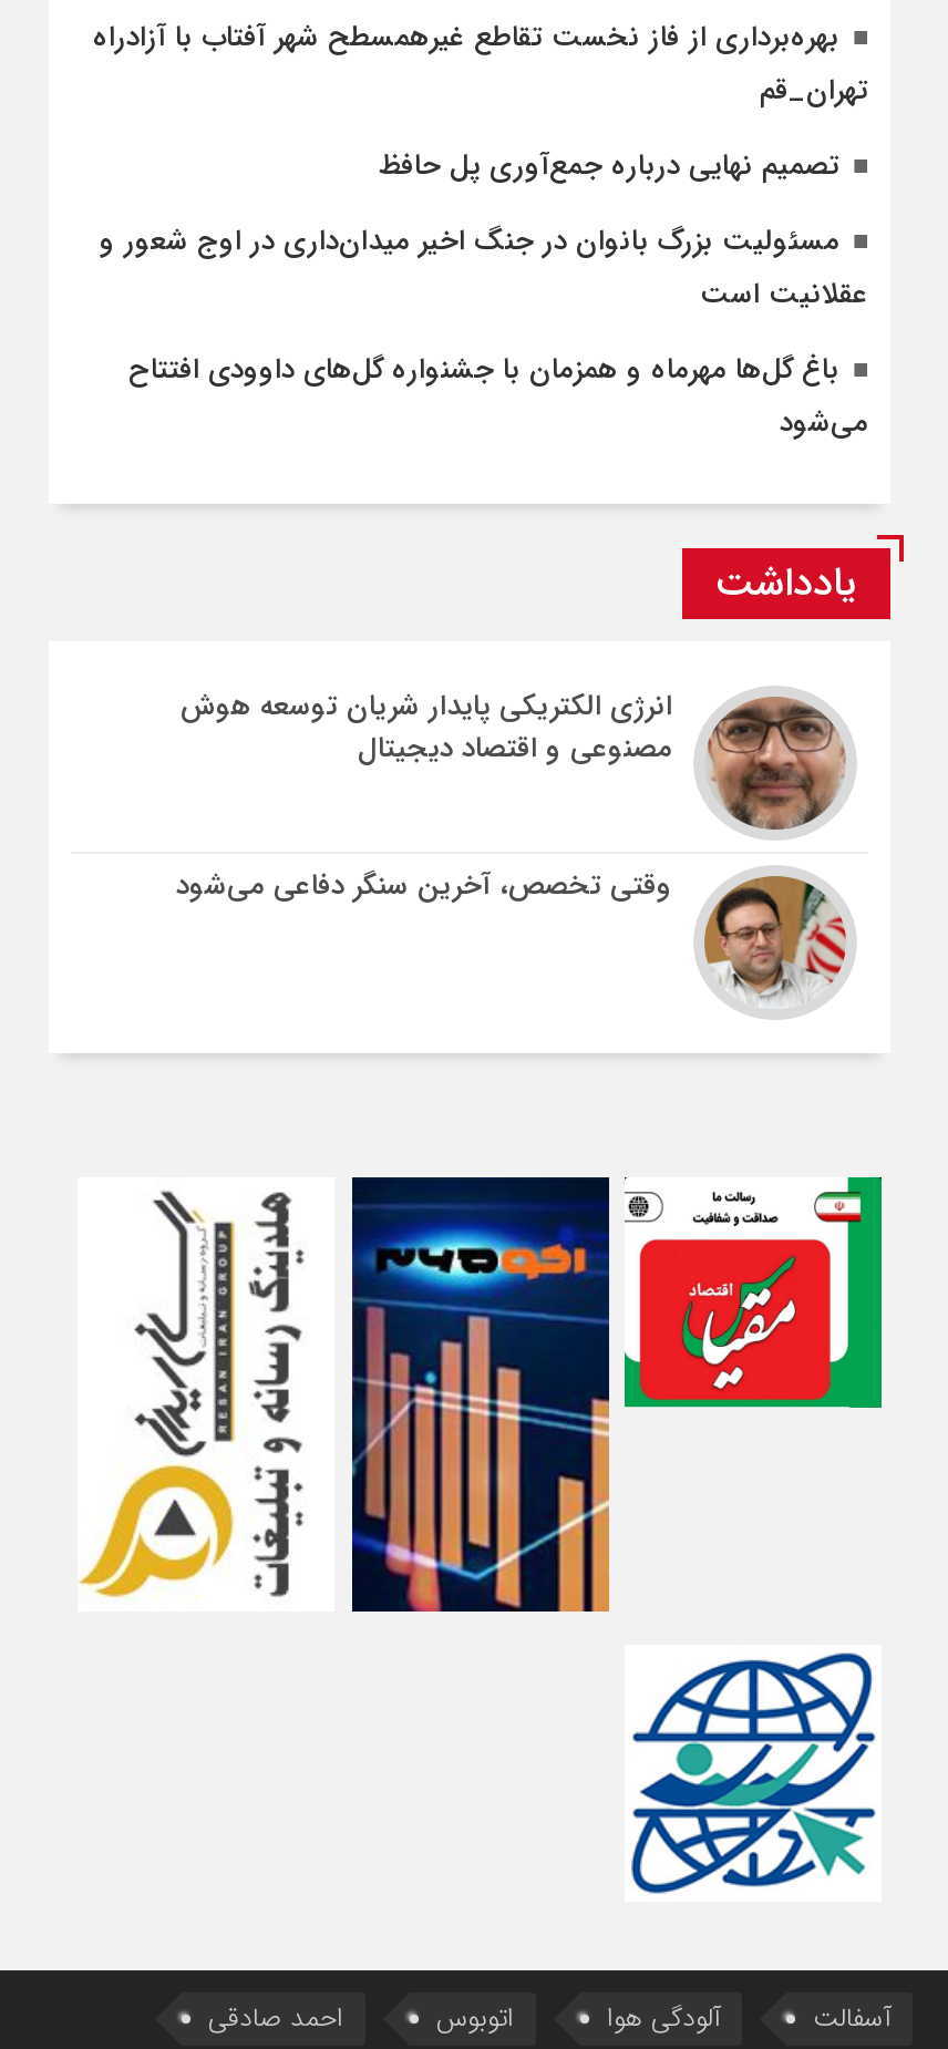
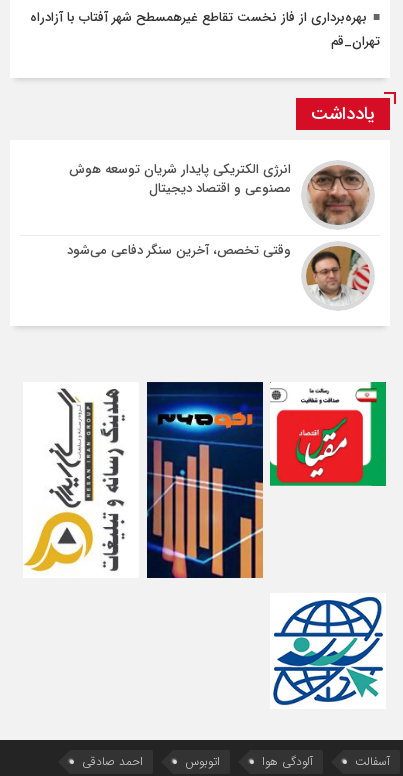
[100,142,868,446] تصمیم نهایی درباره جمع‌آوری پل حافظ | مسئولیت بزرگ بانوان در جنگ اخیر میدان‌داری‌ در اوج شعور و | عقلانیت است | باغ گل‌ها مهرماه و همزمان با جشنواره گل‌های داوودی افتتاح | می‌شود -> none

